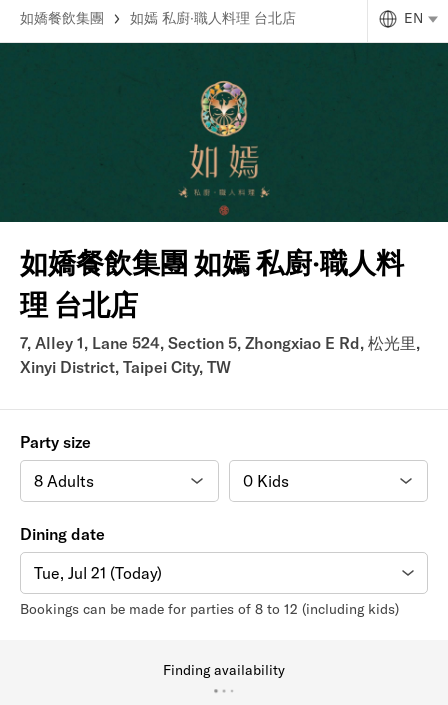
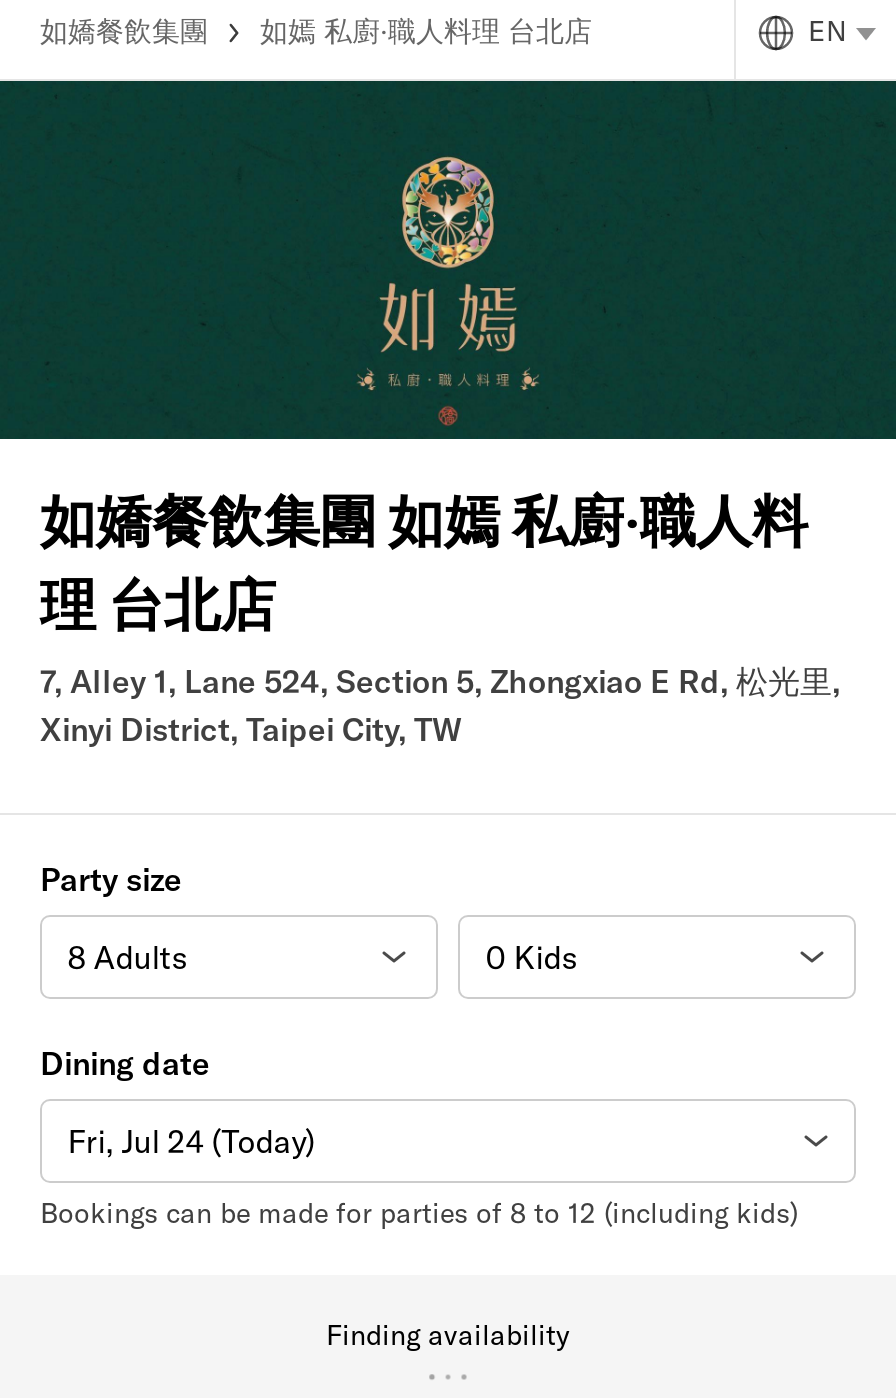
[34,563,162,583] Tue, Jul 21 (Today) -> [68,1121,316,1161] Fri, Jul 24 (Today)

